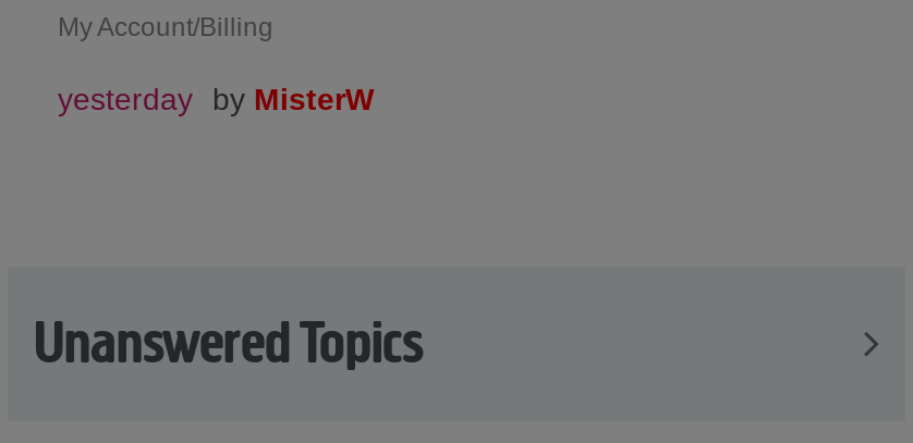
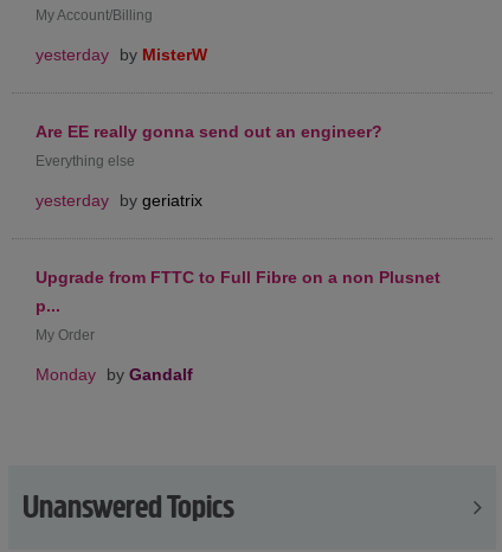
none -> [36,122,382,210] Are EE really gonna send out an engineer? | Everything else | yesterday by geriatrix
none -> [36,268,440,384] Upgrade from FTTC to Full Fibre on a non Plusnet | p... | My Order | Monday by Gandalf

